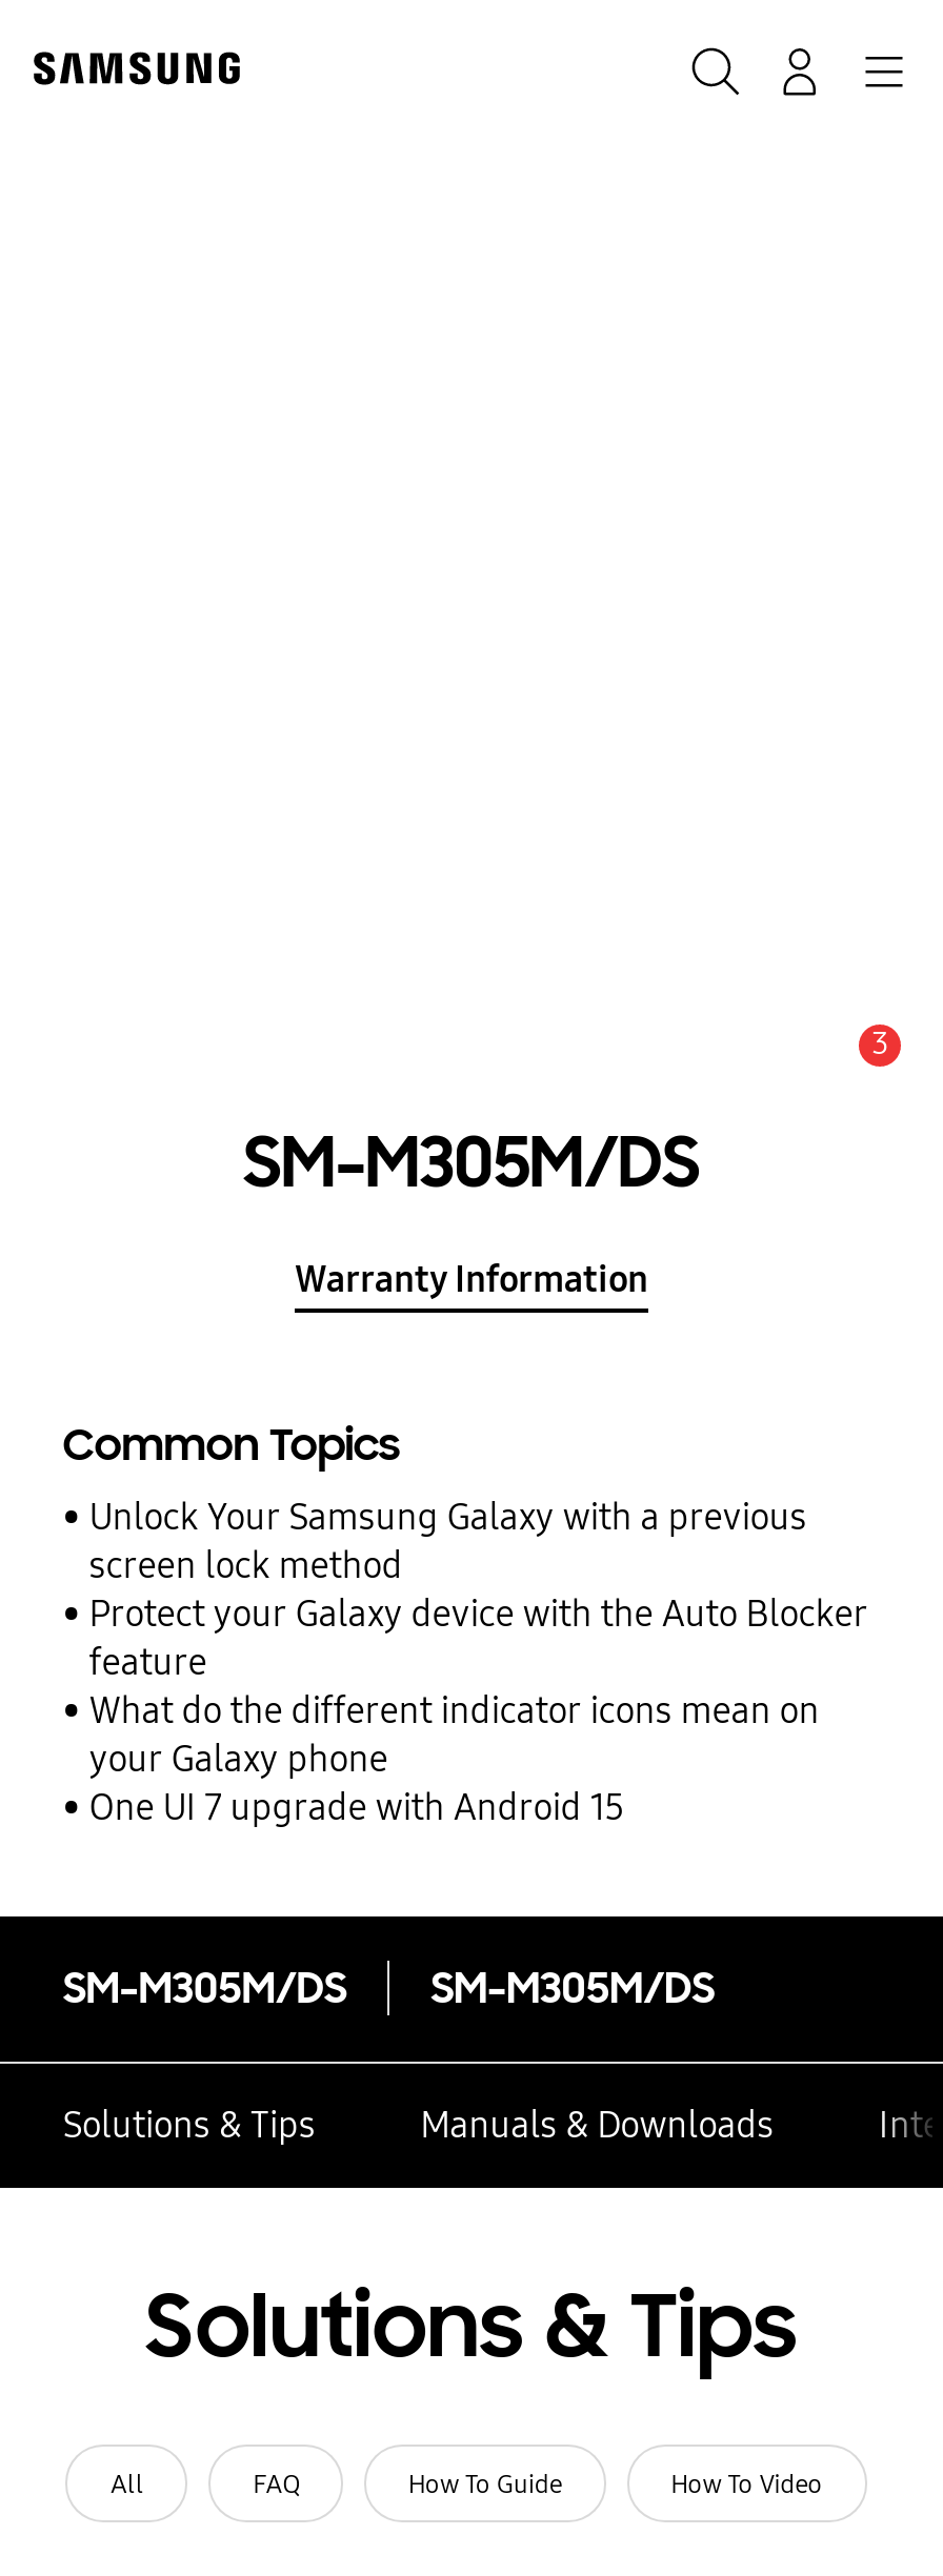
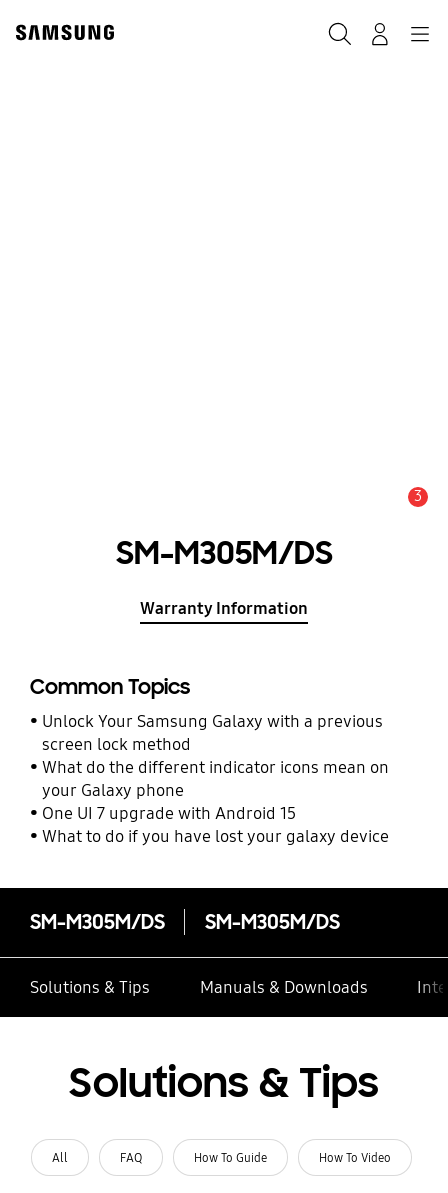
[89,1592,868,1684] Protect your Galaxy device with the Auto Blocker | feature -> none
moved [89,1689,819,1830] -> [42,757,389,824]: What do the different indicator icons mean on | your Galaxy phone | One UI 7 upgrade with Android 15
none -> [42,826,389,847] What to do if you have lost your galaxy device

